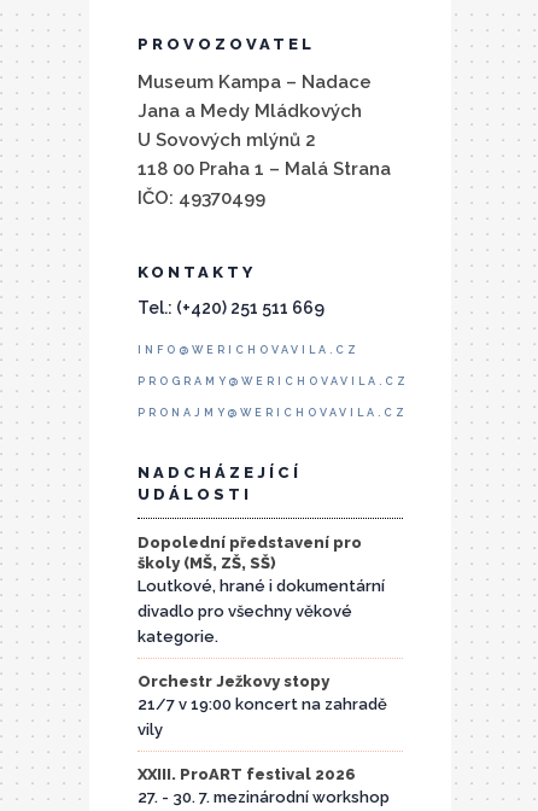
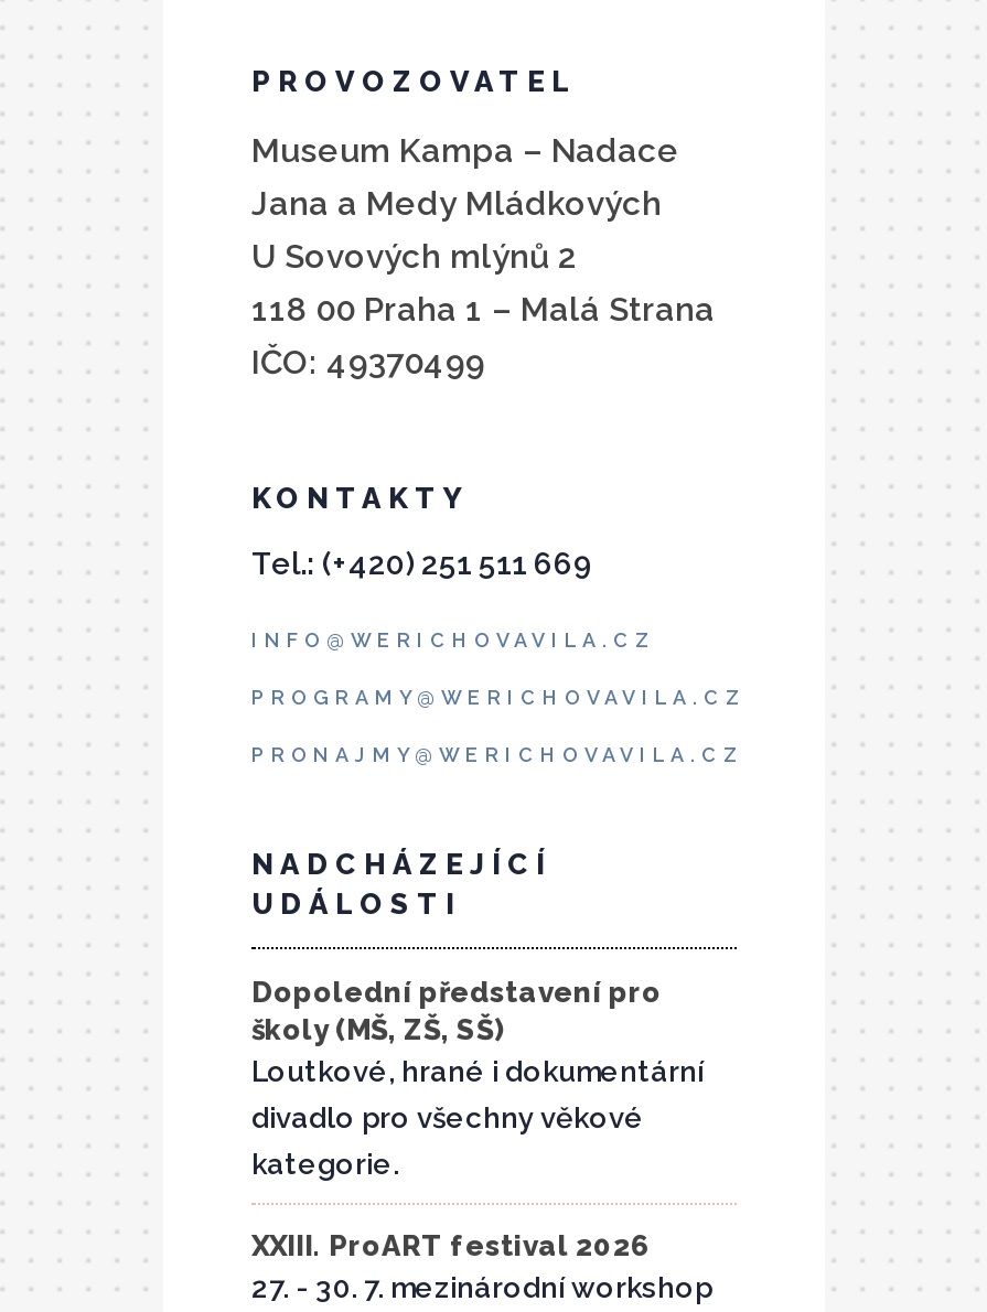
[138,672,387,739] Orchestr Ježkovy stopy | 21/7 v 19:00 koncert na zahradě | vily -> none

